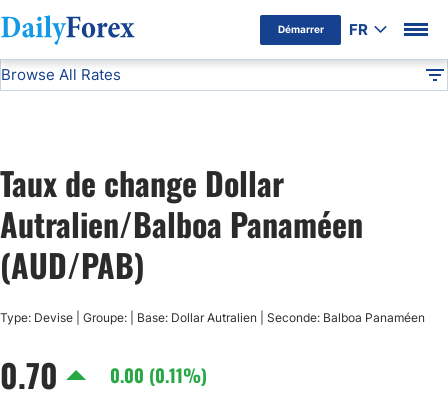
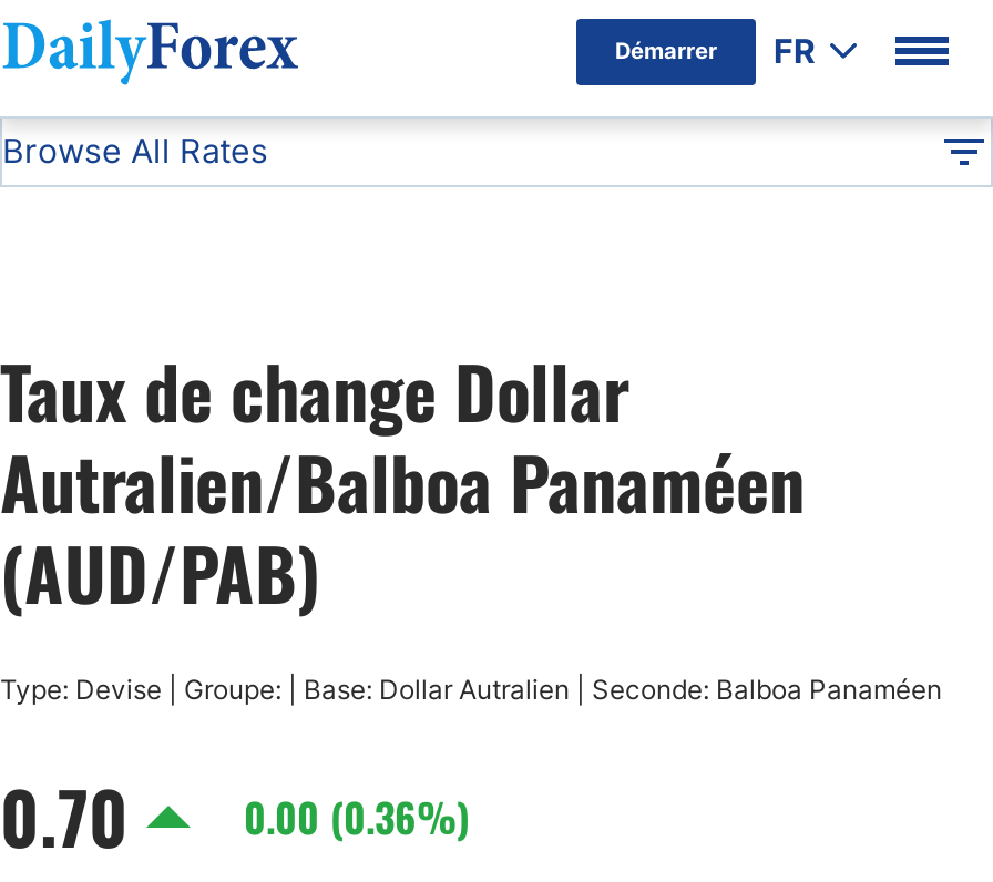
[110,361,207,387] 0.00 (0.11%) -> [244,787,470,844] 0.00 (0.36%)

